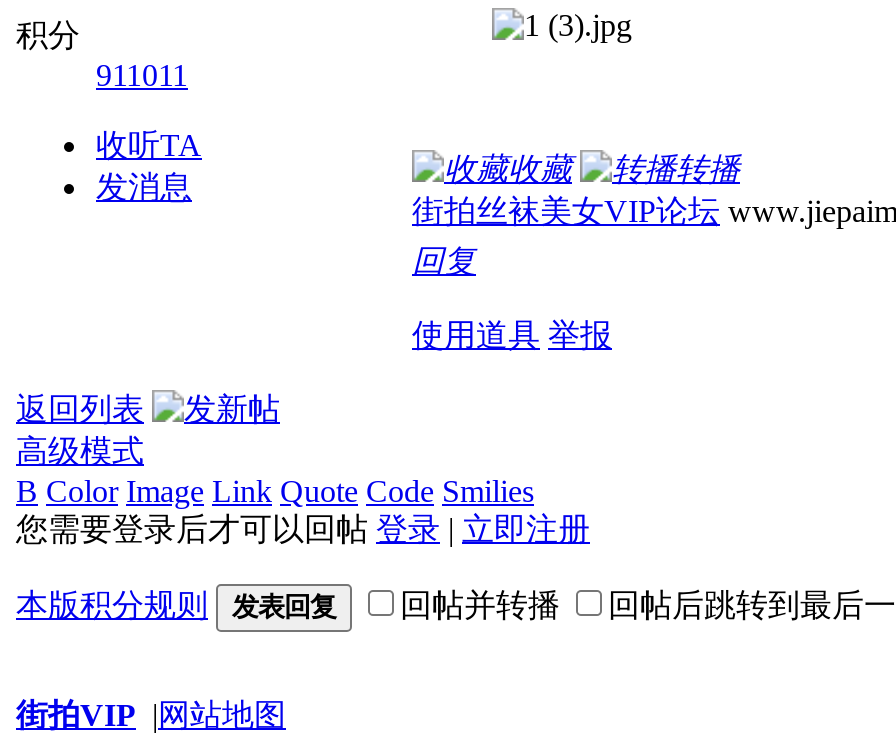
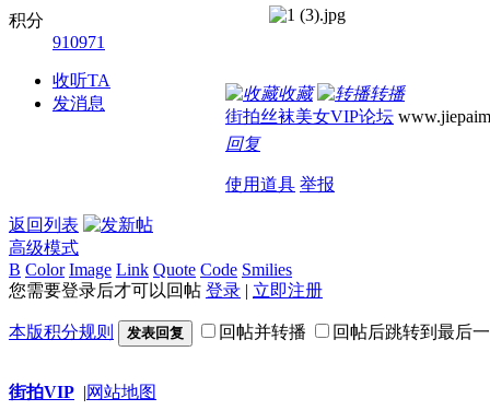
[96,58,188,92] 911011 -> [52,33,105,51] 910971

